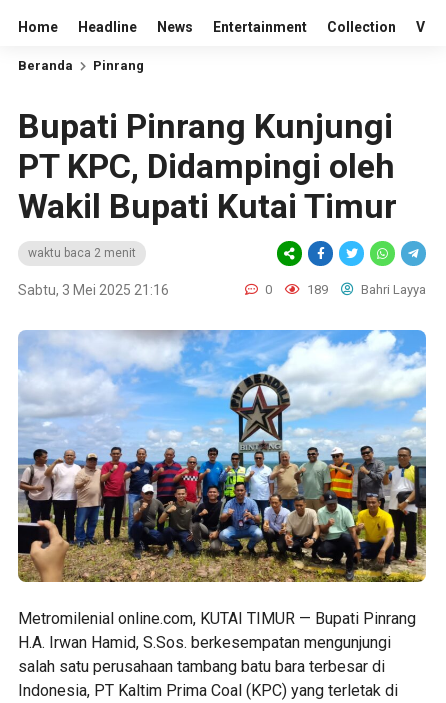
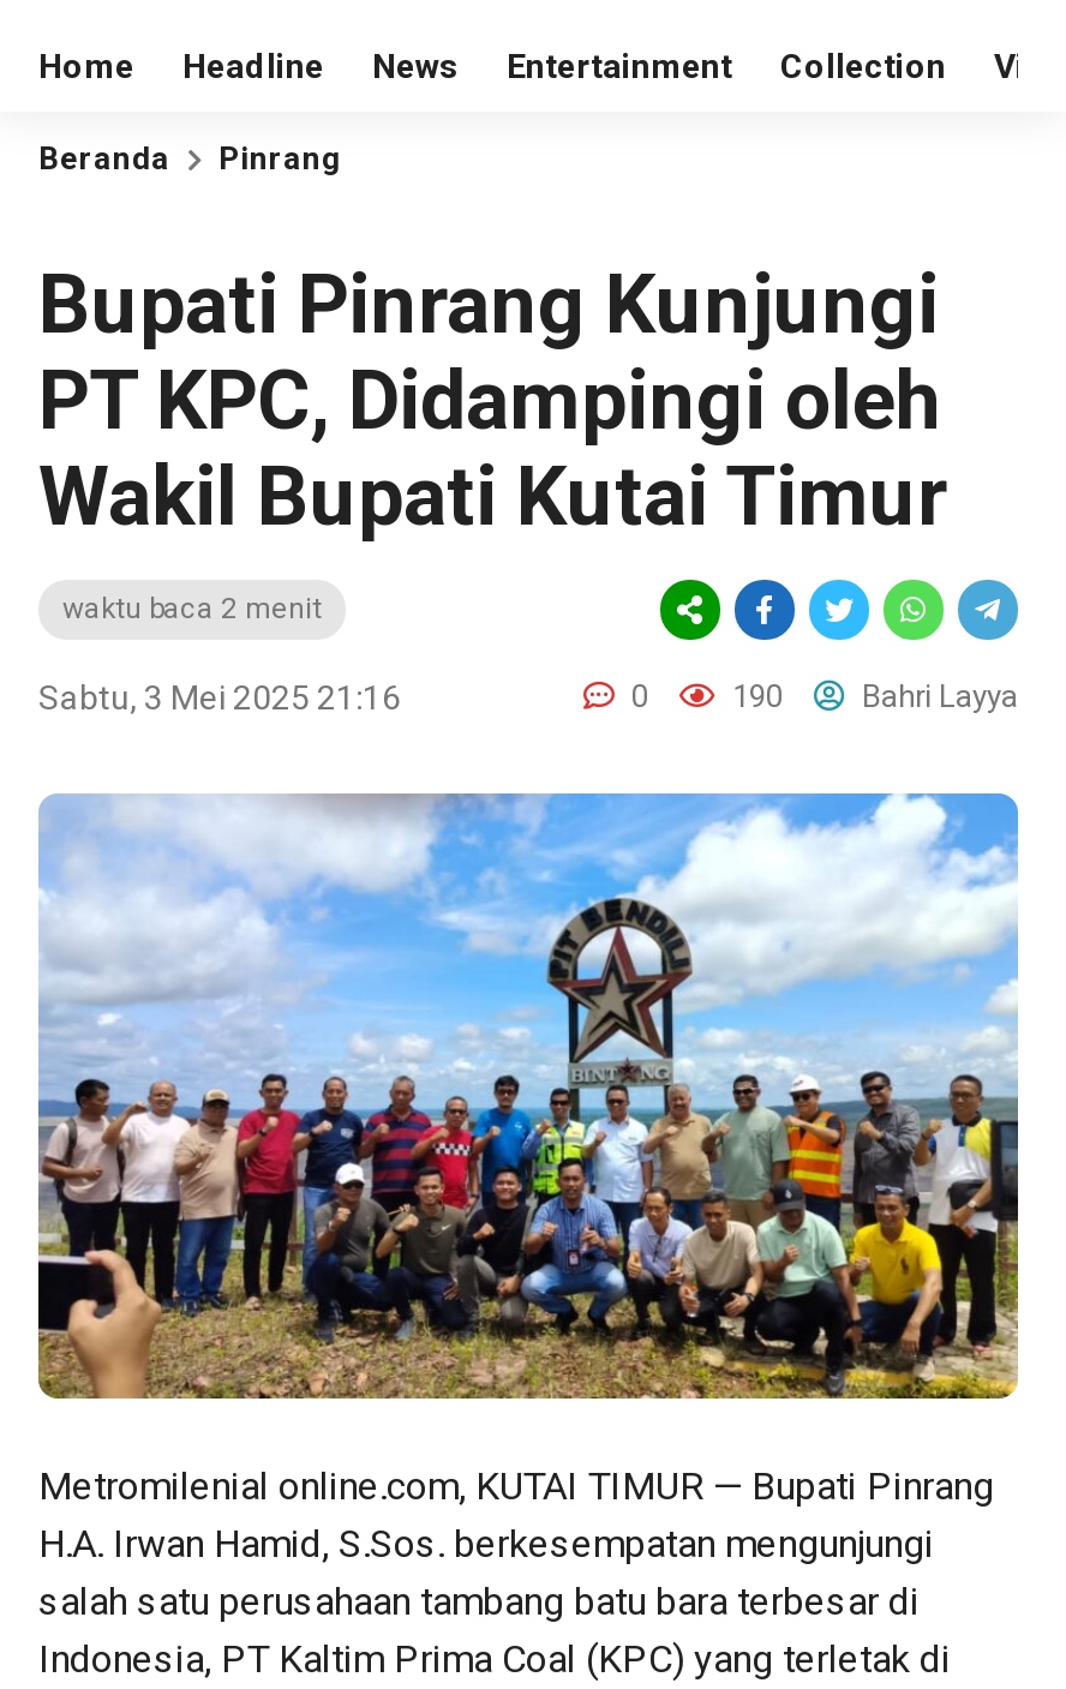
[262,282,426,297] 0 189 Bahri Layya -> [624,678,1018,714] 0 190 Bahri Layya

